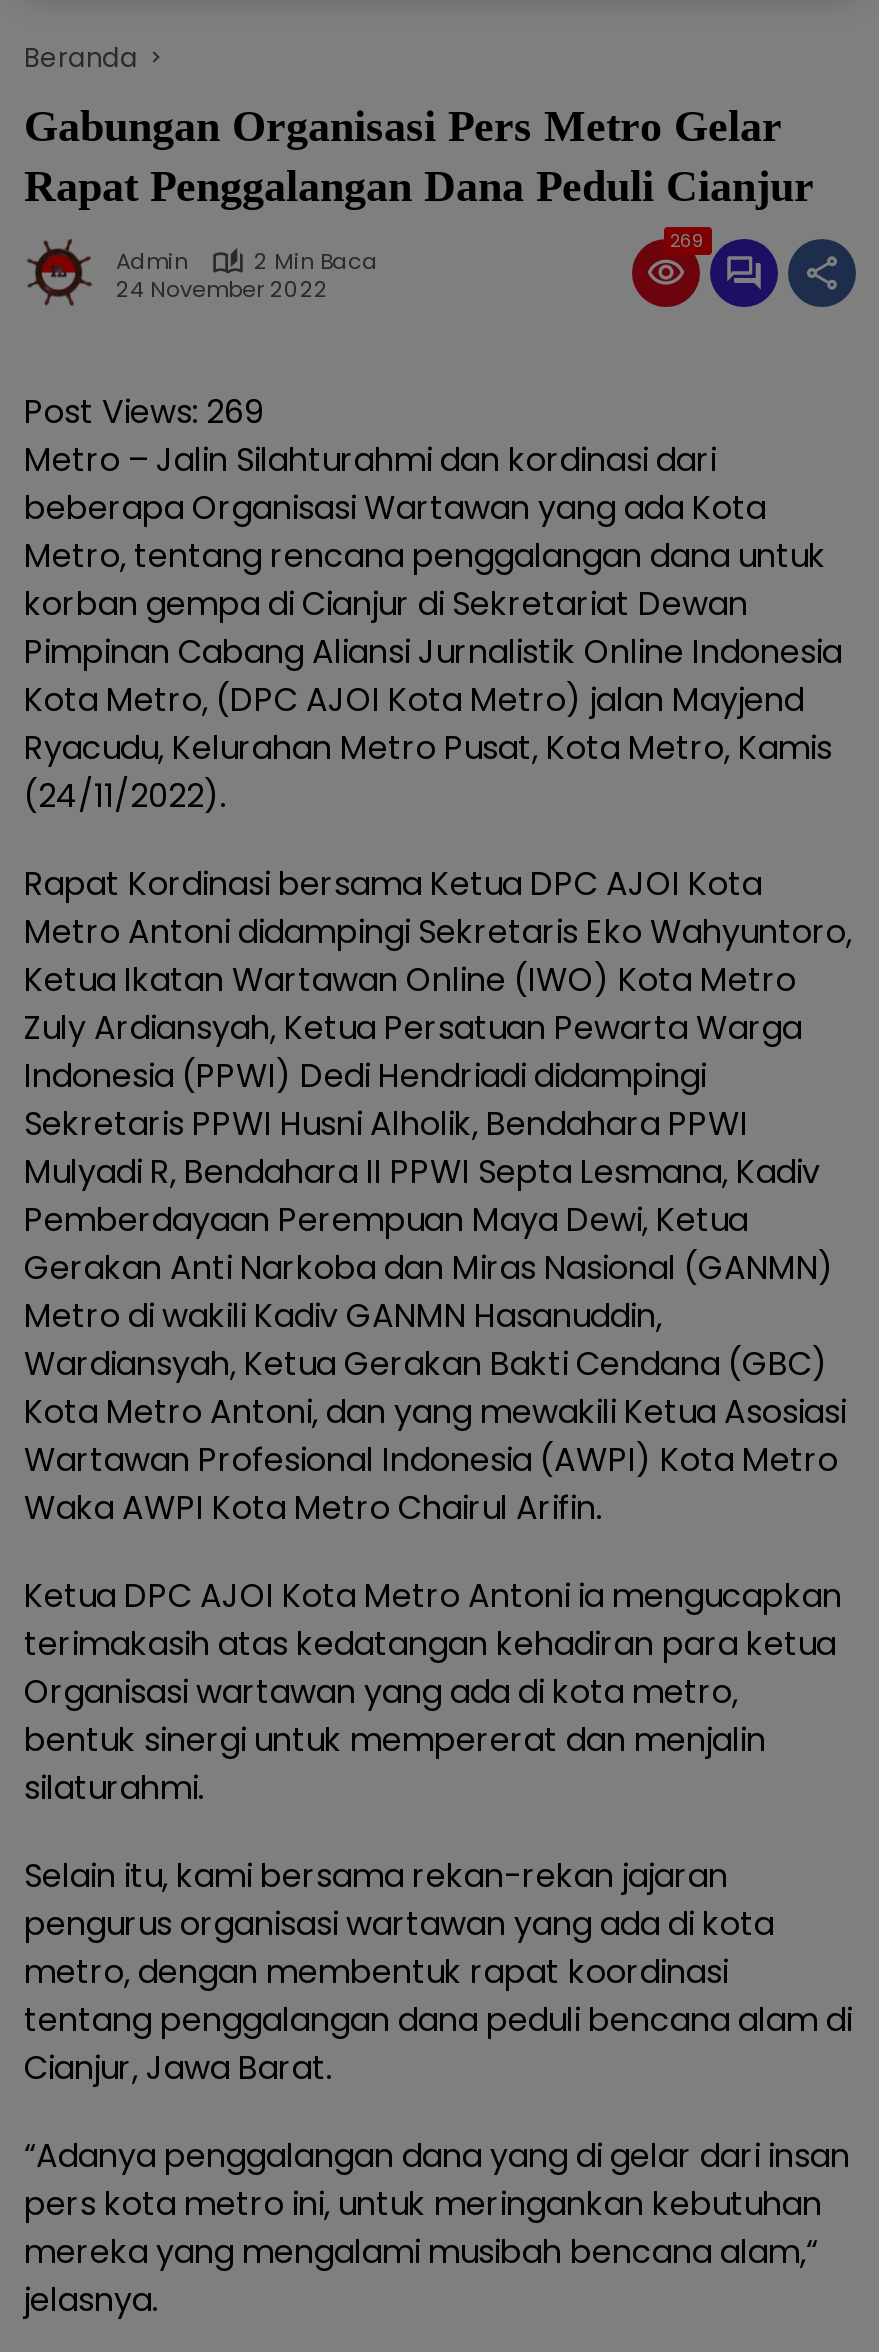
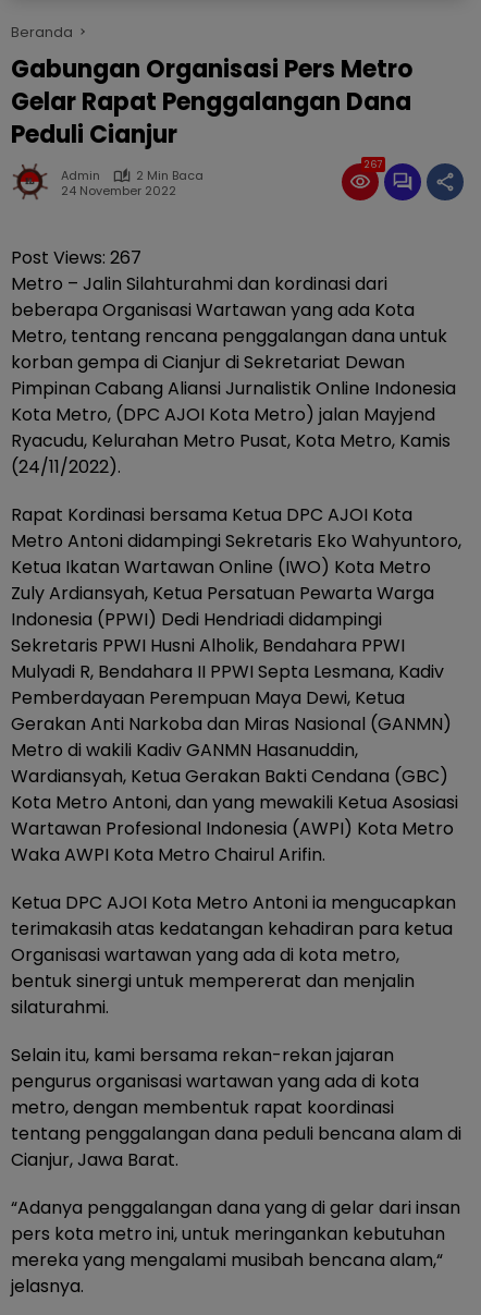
[670,229,706,253] 269 -> [365,158,382,171] 267
[24,389,262,435] Post Views: 269 -> [11,245,141,270] Post Views: 267

